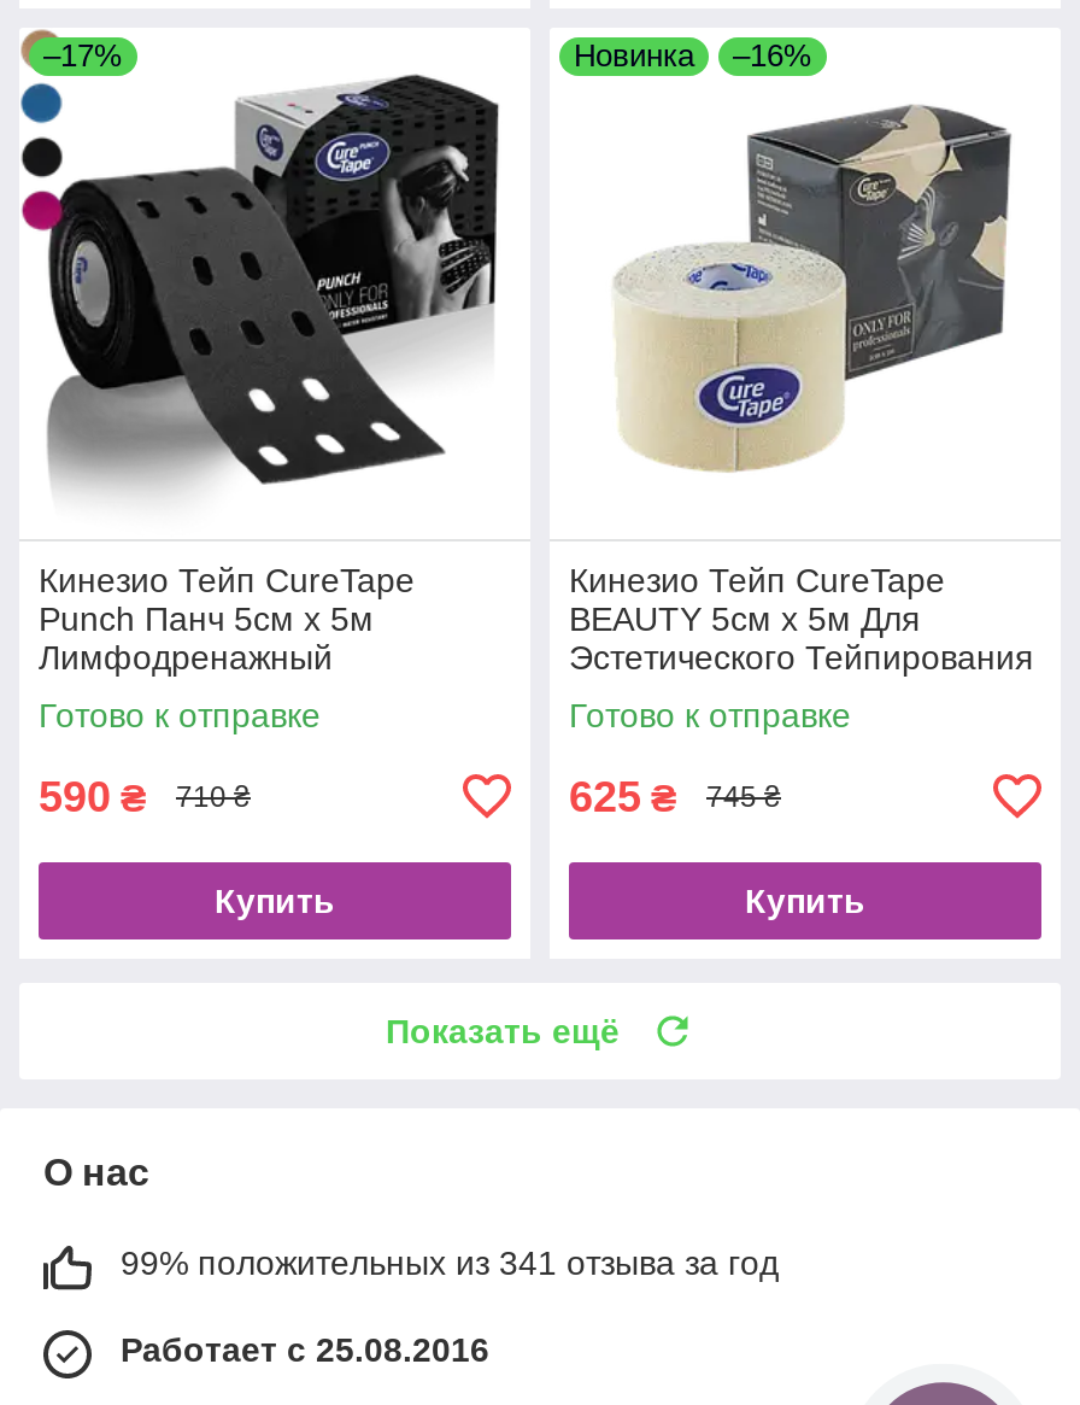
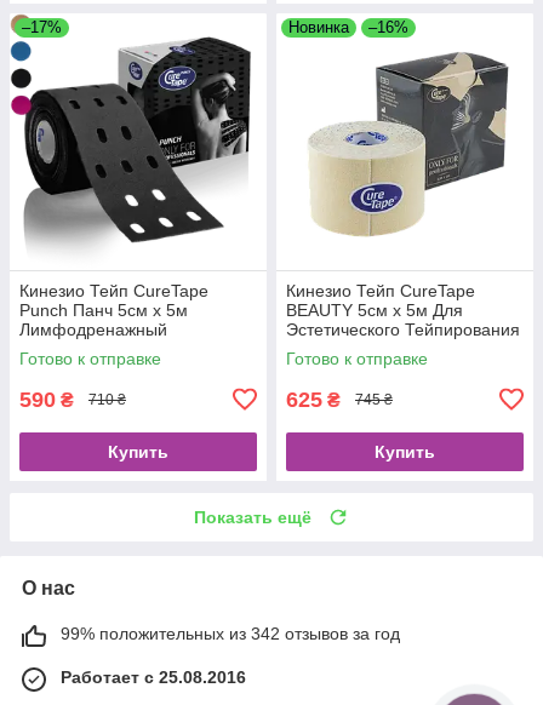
[121,1243,779,1282] 99% положительных из 341 отзыва за год -> [61,624,400,643] 99% положительных из 342 отзывов за год

